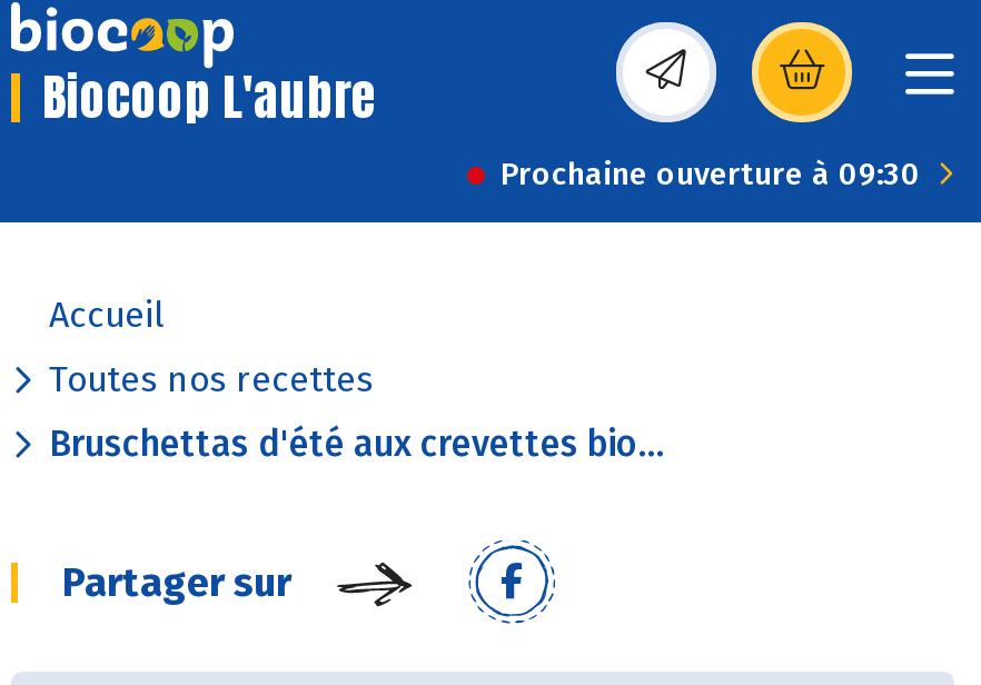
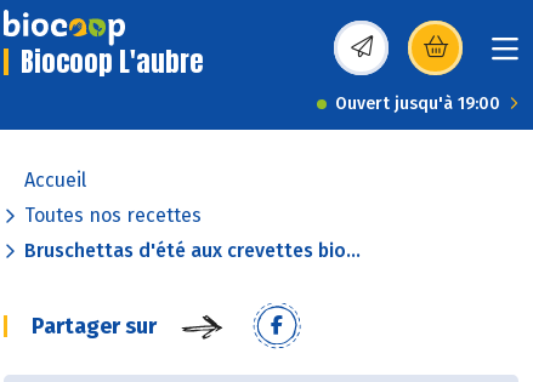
[501,156,921,193] Prochaine ouverture à 09:30 -> [335,93,500,114] Ouvert jusqu'à 19:00

